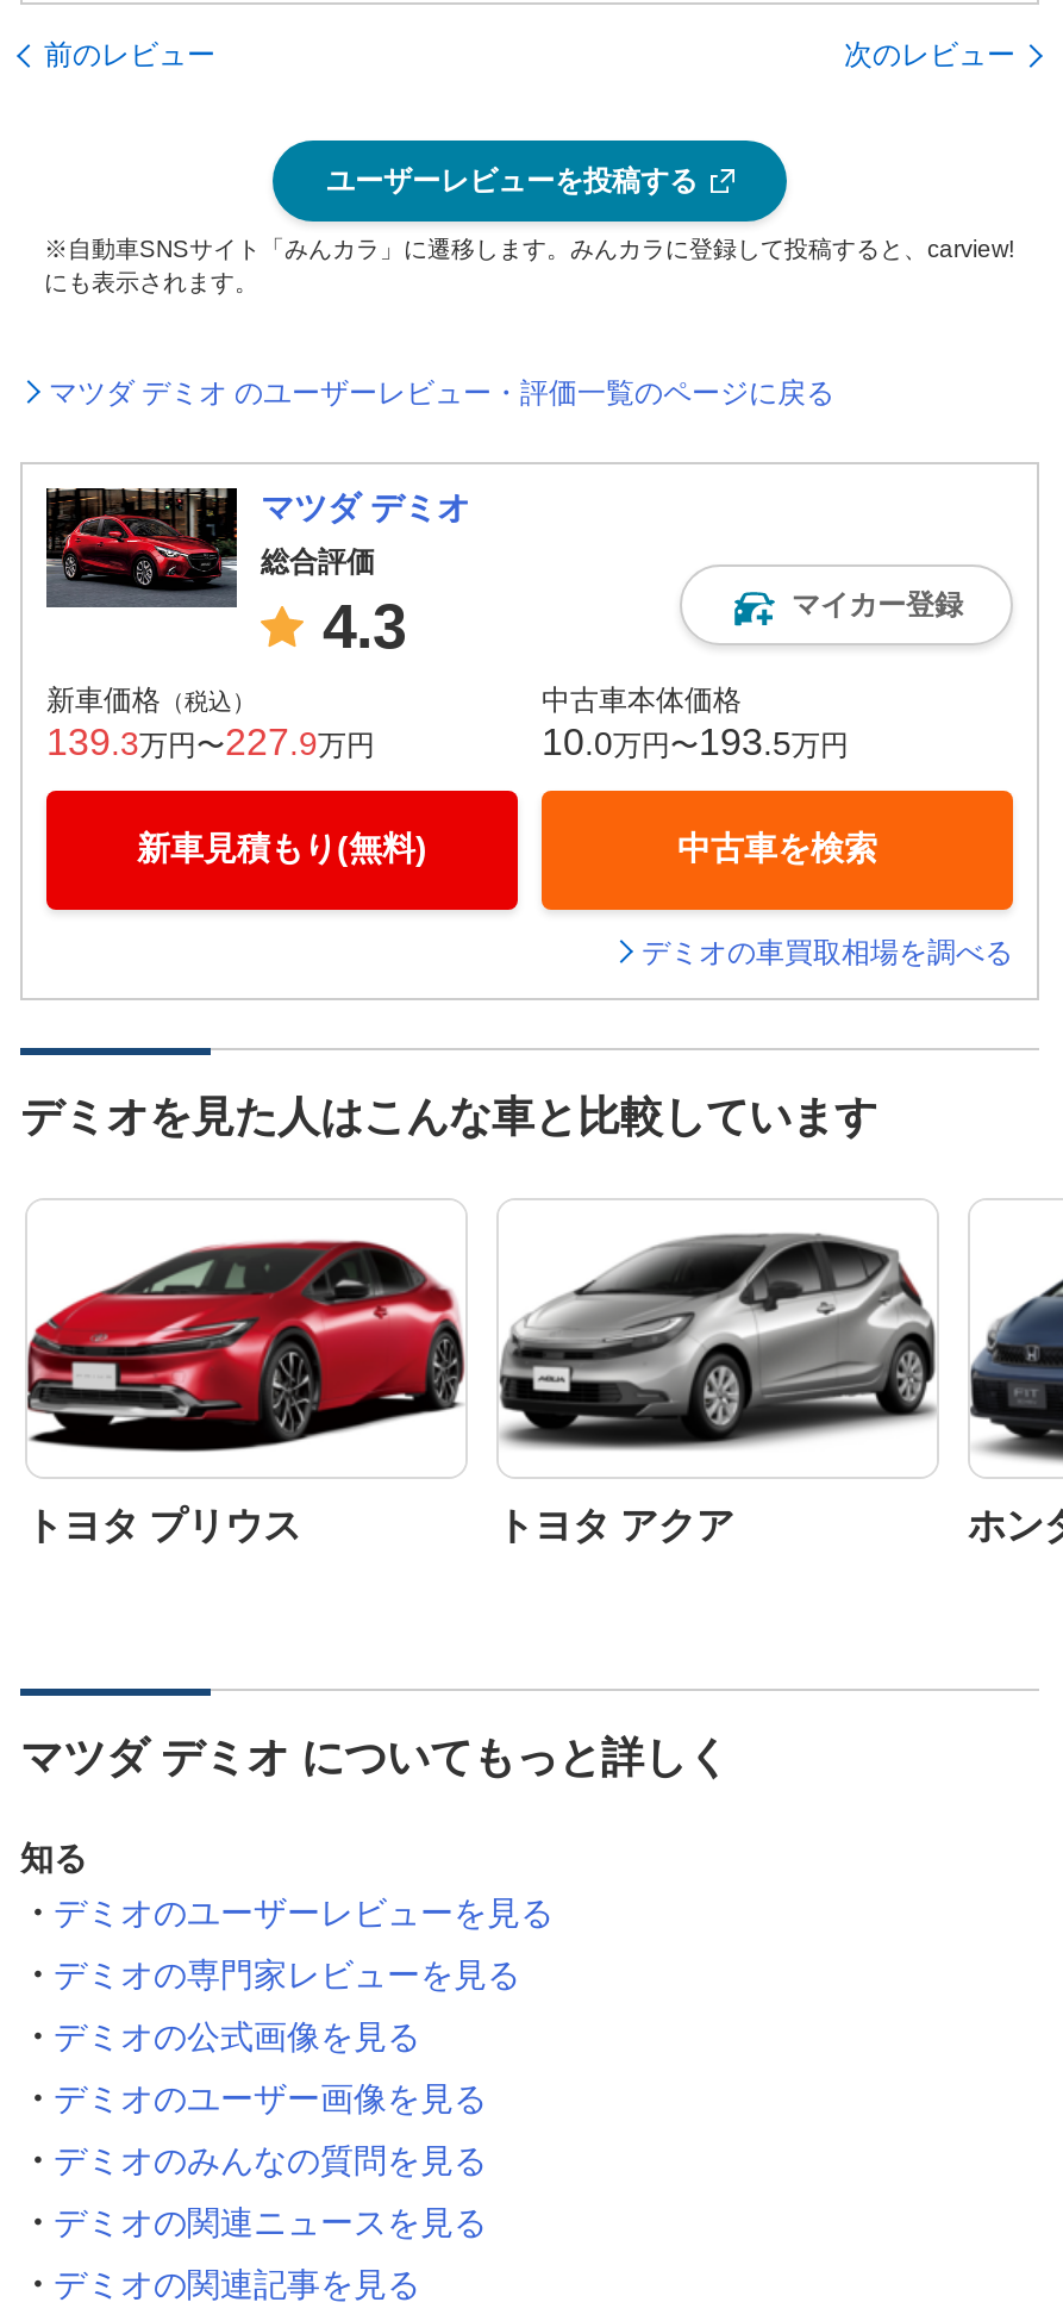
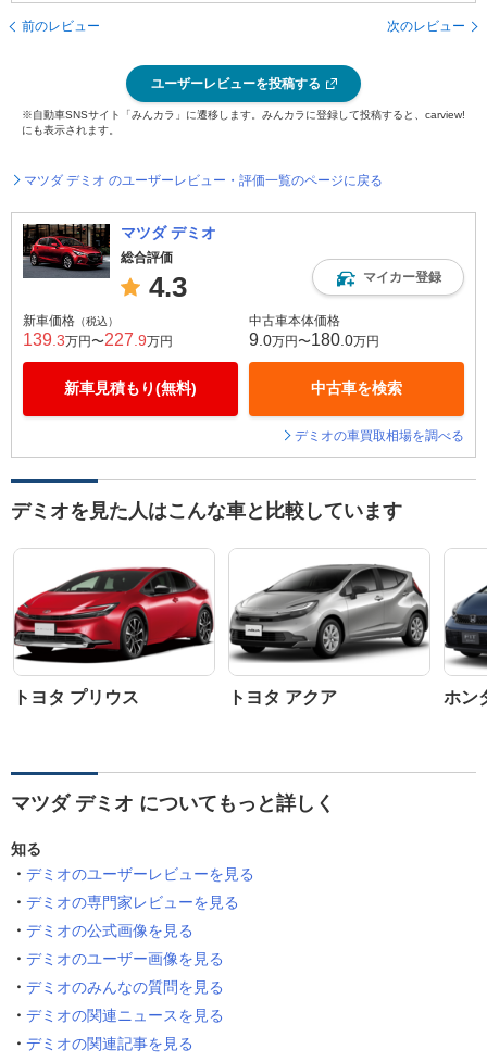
[542,722,849,762] 10.0万円〜193.5万円 -> [249,330,379,349] 9.0万円〜180.0万円

